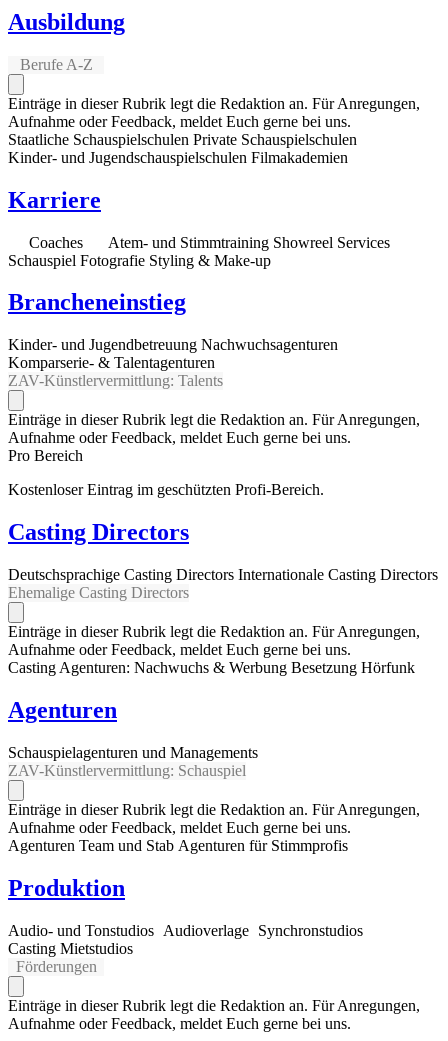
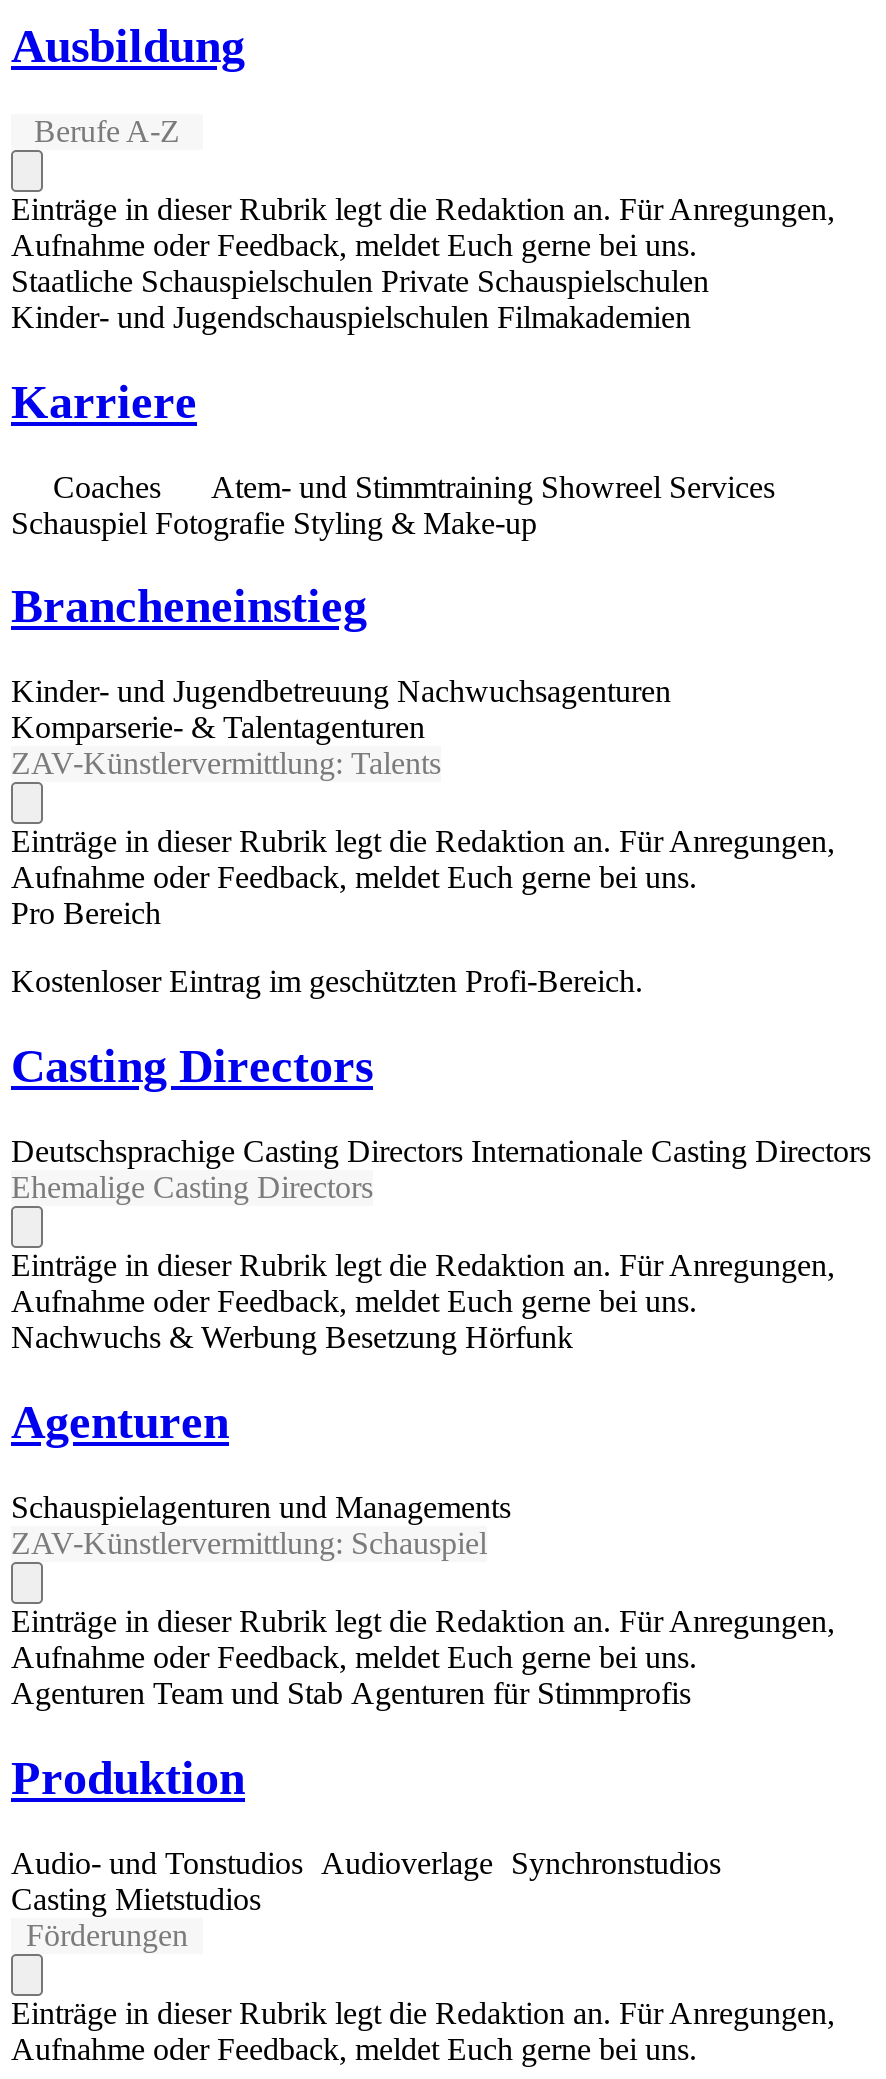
[8,659,415,676] Casting Agenturen: Nachwuchs & Werbung Besetzung Hörfunk -> [11,1320,573,1354] Nachwuchs & Werbung Besetzung Hörfunk

